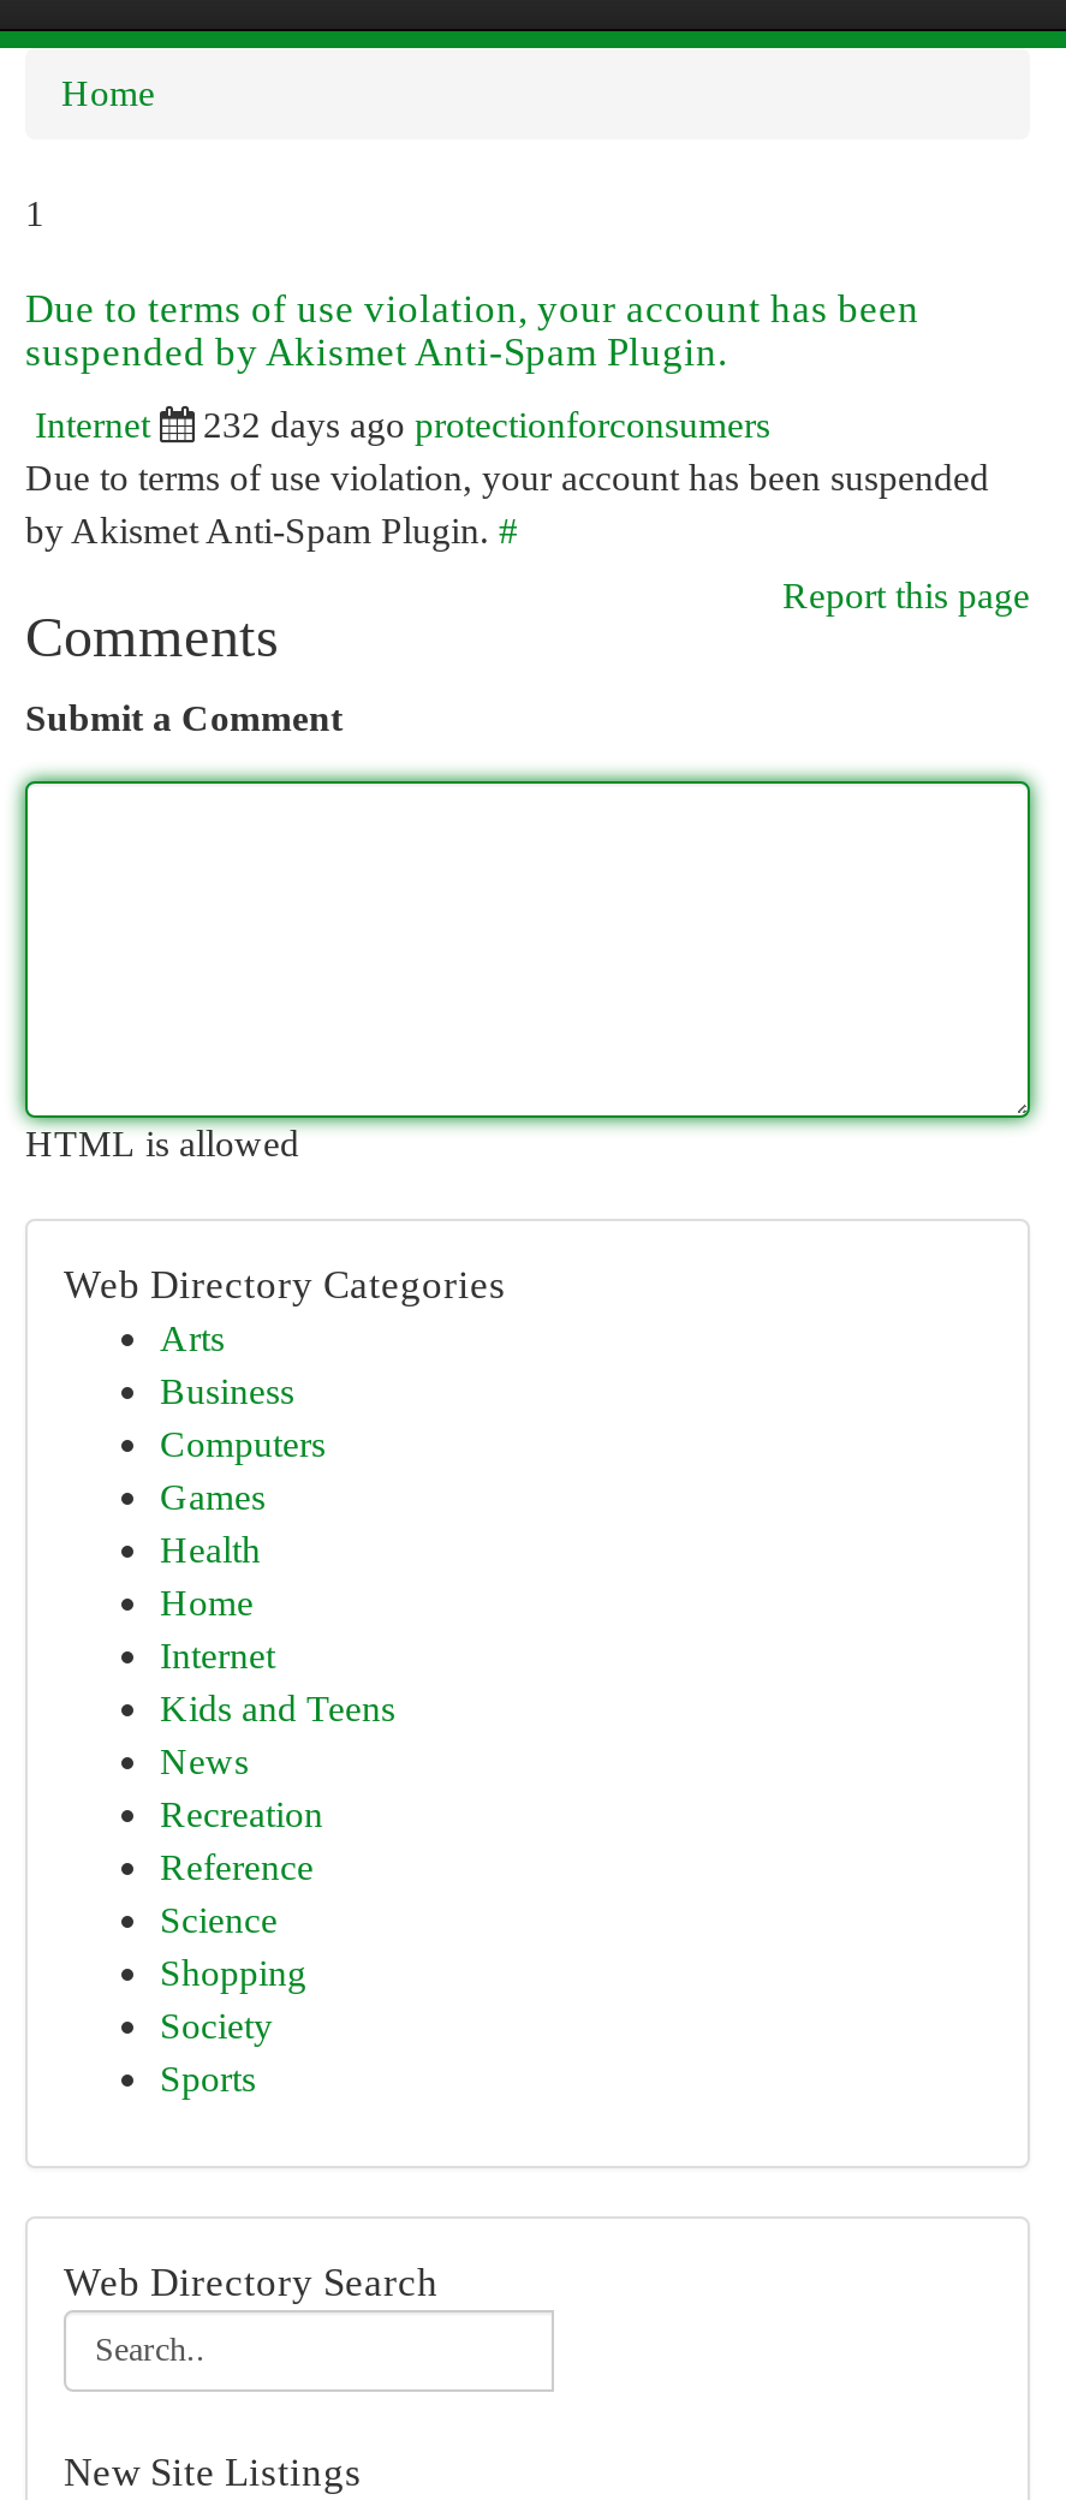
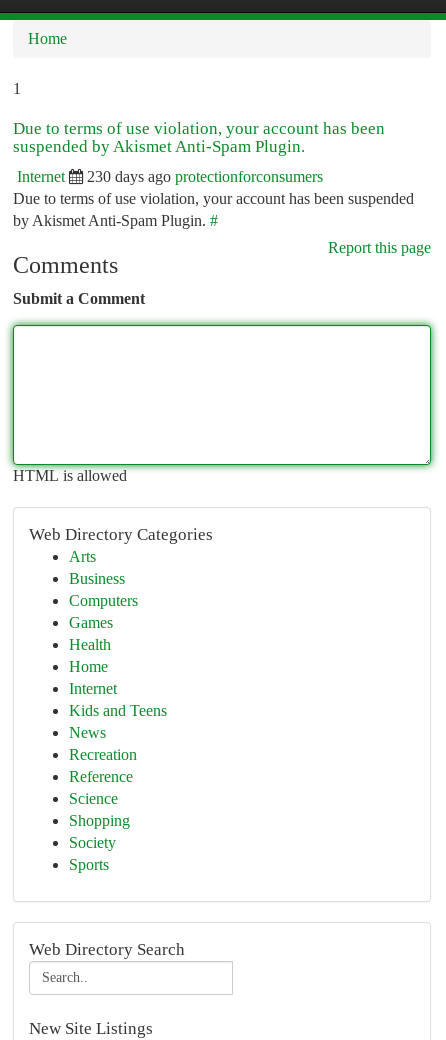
[203,404,770,445] 232 days ago protectionforconsumers -> [87,168,323,185] 230 days ago protectionforconsumers

